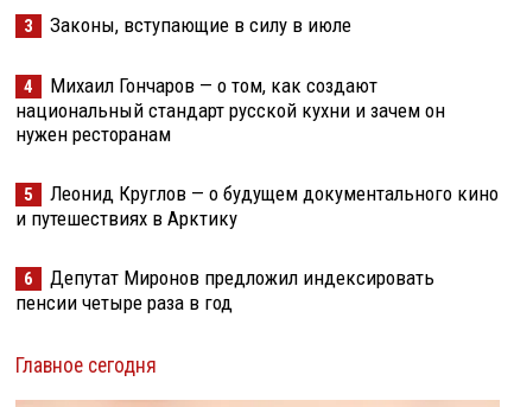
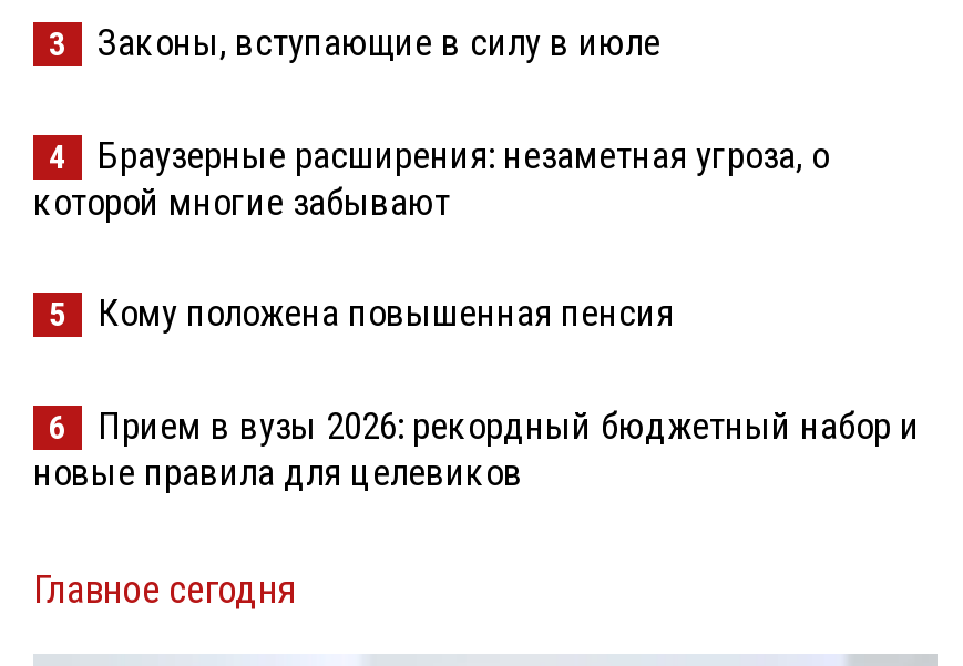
[15,74,445,146] Михаил Гончаров — о том, как создают | национальный стандарт русской кухни и зачем он | нужен ресторанам -> [33,133,829,224] Браузерные расширения: незаметная угроза, о | которой многие забывают
[15,182,499,230] Леонид Круглов — о будущем документального кино | и путешествиях в Арктику -> [98,290,674,335] Кому положена повышенная пенсия
[15,266,434,314] Депутат Миронов предложил индексировать | пенсии четыре раза в год -> [33,403,920,494] Прием в вузы 2026: рекордный бюджетный набор и | новые правила для целевиков

